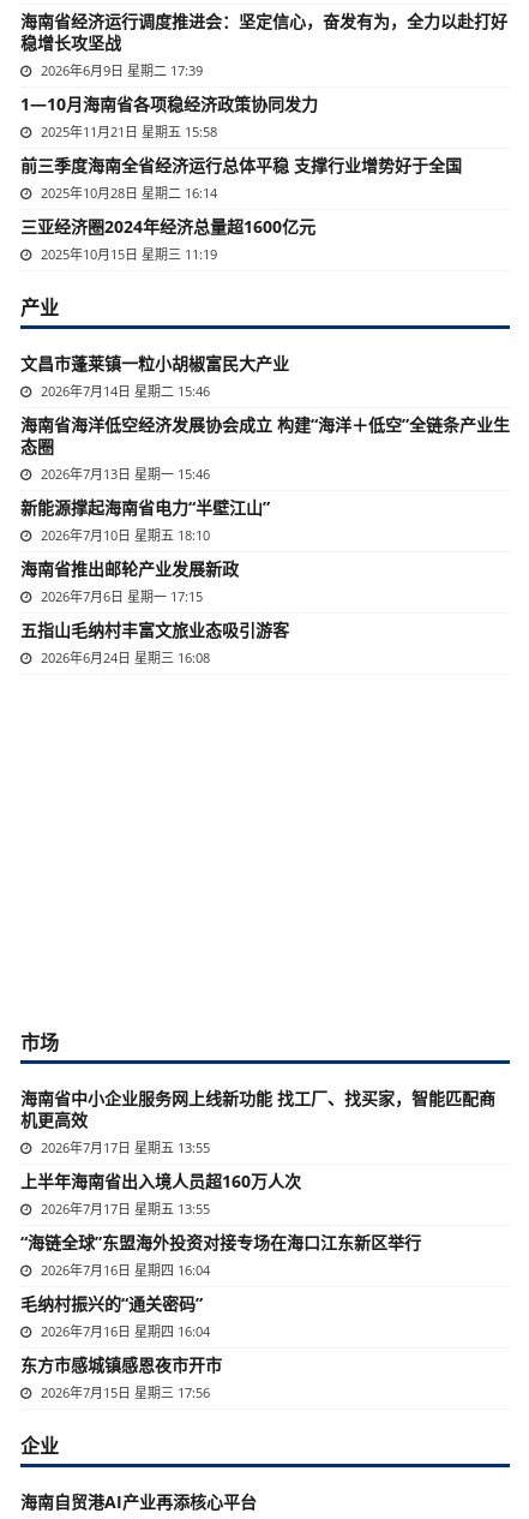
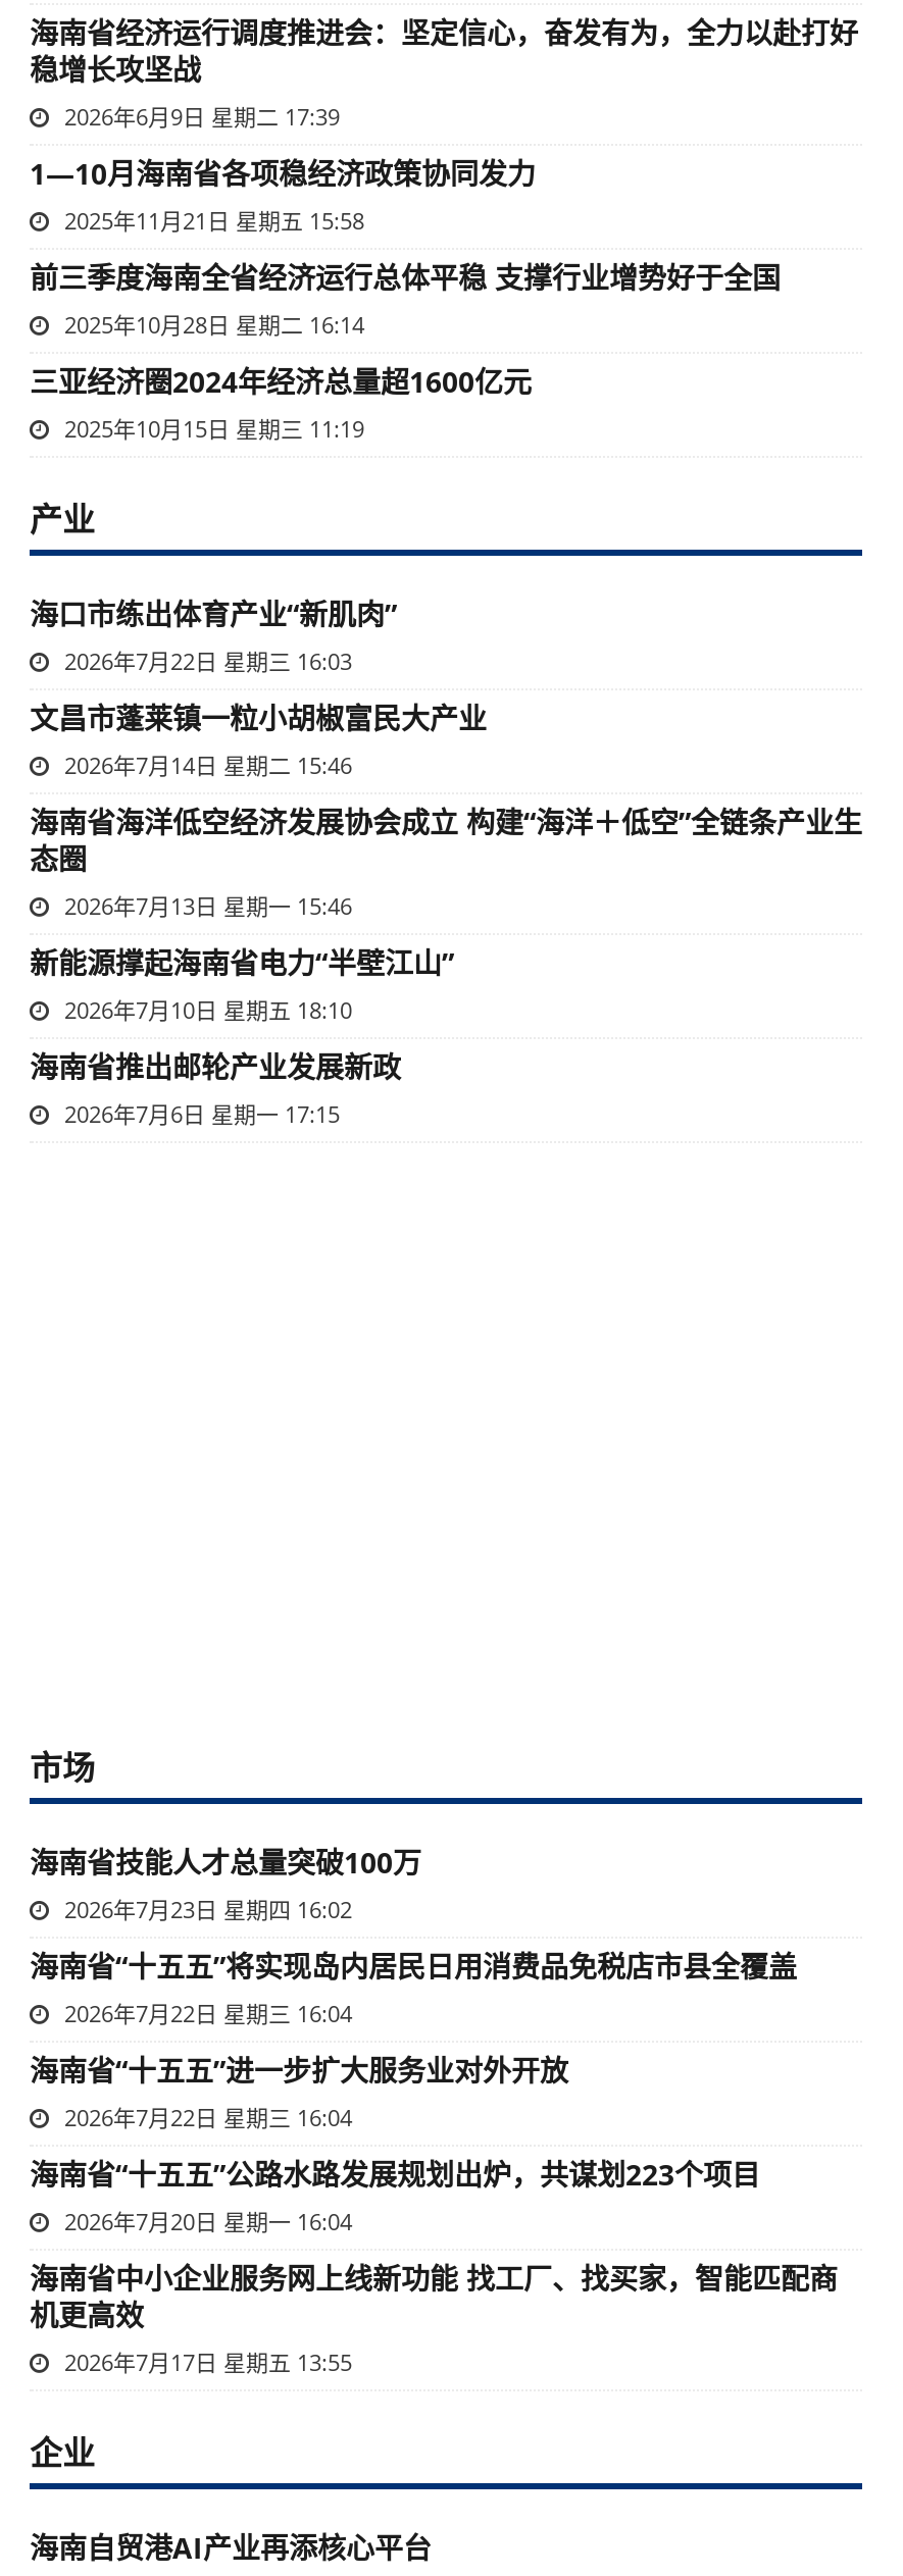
none -> [30,595,397,676] 海口市练出体育产业“新肌肉” | 2026年7月22日 星期三 16:03
moved [20,352,510,605] -> [30,699,862,1129]: 文昌市蓬莱镇一粒小胡椒富民大产业 | 2026年7月14日 星期二 15:46 | 海南省海洋低空经济发展协会成立 构建“海洋＋低空”全链条产业生 | ... | 海南省推出邮轮产业发展新政 | 2026年7月6日 星期一 17:15
[20,618,289,666] 五指山毛纳村丰富文旅业态吸引游客 | 2026年6月24日 星期三 16:08 -> none
none -> [30,1843,797,2236] 海南省技能人才总量突破100万 | 2026年7月23日 星期四 16:02 | 海南省“十五五”将实现岛内居民日用消费品免税店市县全覆盖 | 2026年7月22日 星期三 16:04 | 海南省“十五五”进一步扩大服务业对外开放 | 2026年7月22日 星期三 16:04 | 海南省“十五五”公路水路发展规划出炉，共谋划223个项目 | 2026年7月20日 星期一 16:04
moved [20,1087,495,1156] -> [30,2259,838,2377]: 海南省中小企业服务网上线新功能 找工厂、找买家，智能匹配商 | 机更高效 | 2026年7月17日 星期五 13:55
[20,1170,421,1401] 上半年海南省出入境人员超160万人次 | 2026年7月17日 星期五 13:55 | “海链全球”东盟海外投资对接专场在海口江东新区举行 | 2026年7月16日 星期四 16:04 | 毛纳村振兴的“通关密码” | 2026年7月16日 星期四 16:04 | 东方市感城镇感恩夜市开市 | 2026年7月15日 星期三 17:56 -> none

